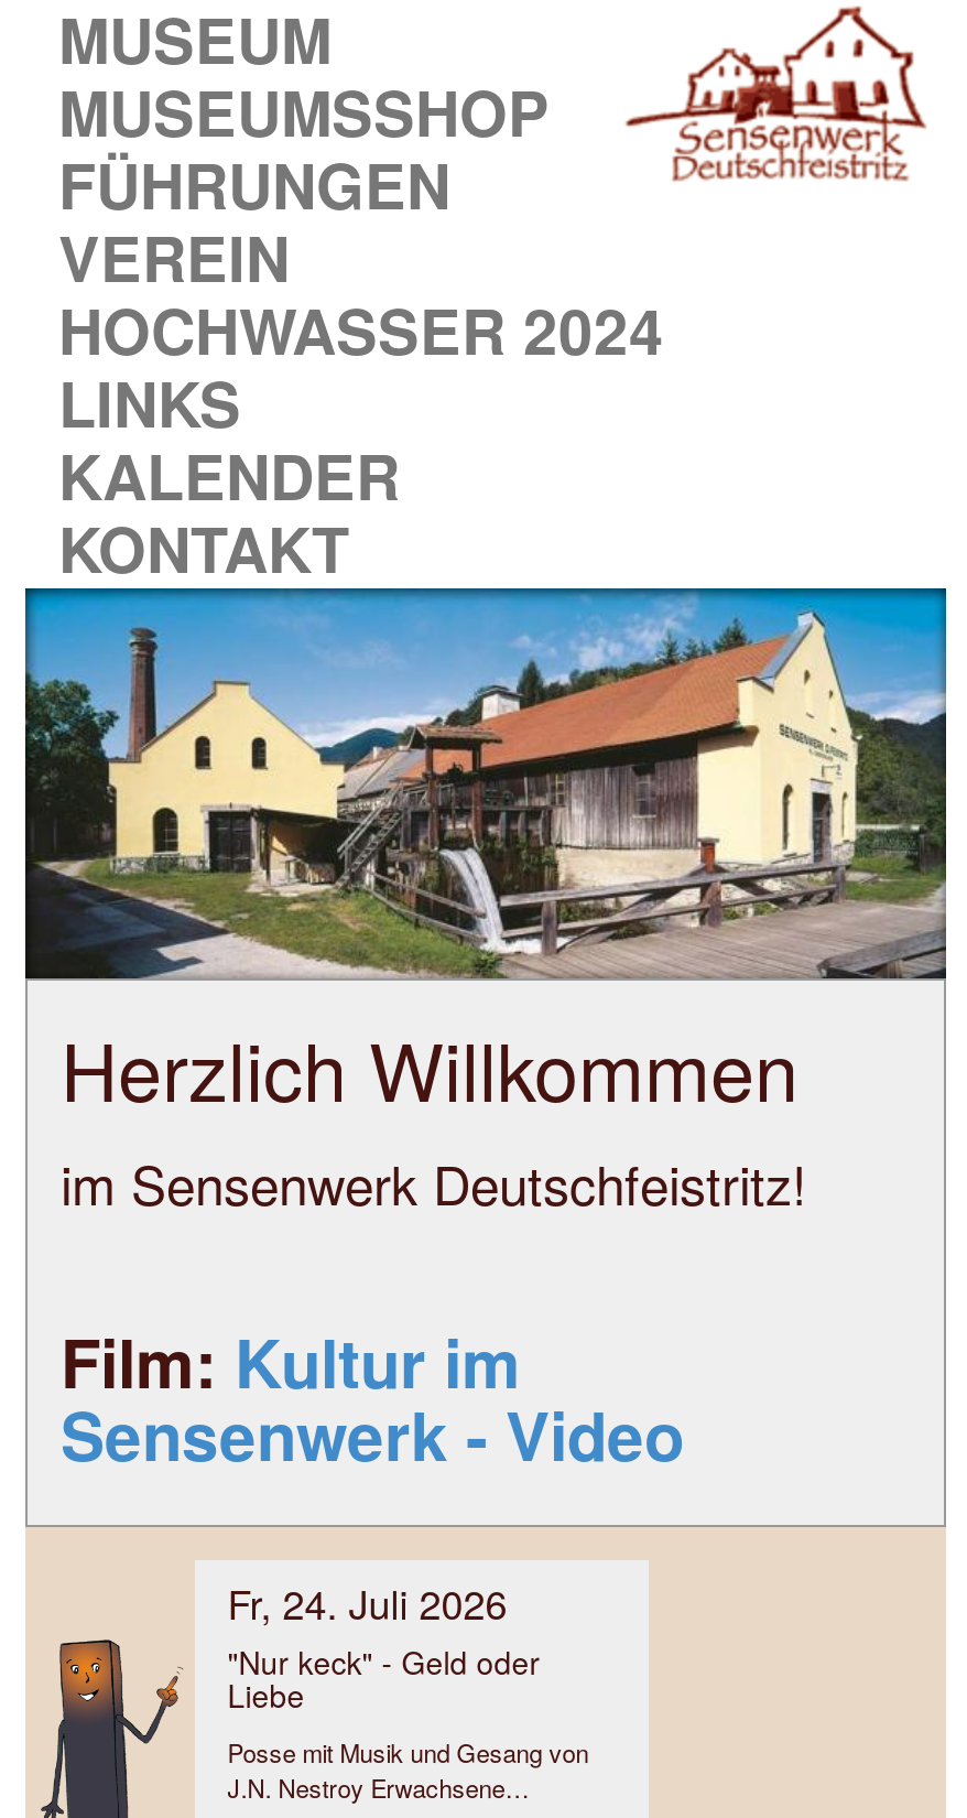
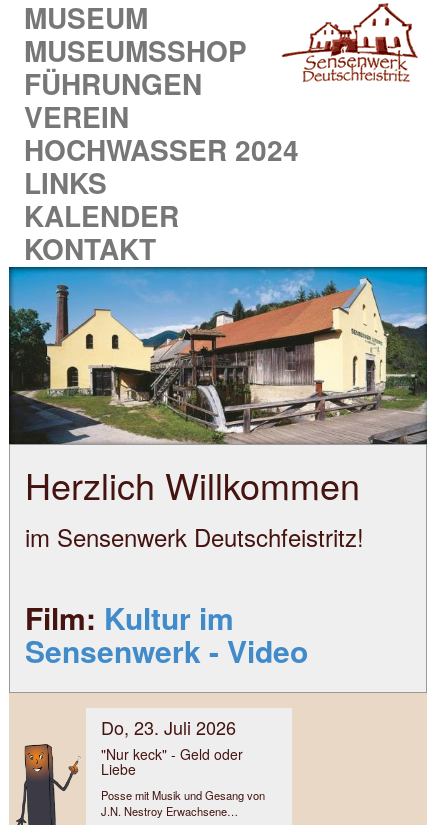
[227,1574,507,1631] Fr, 24. Juli 2026 -> [101,714,236,740] Do, 23. Juli 2026

